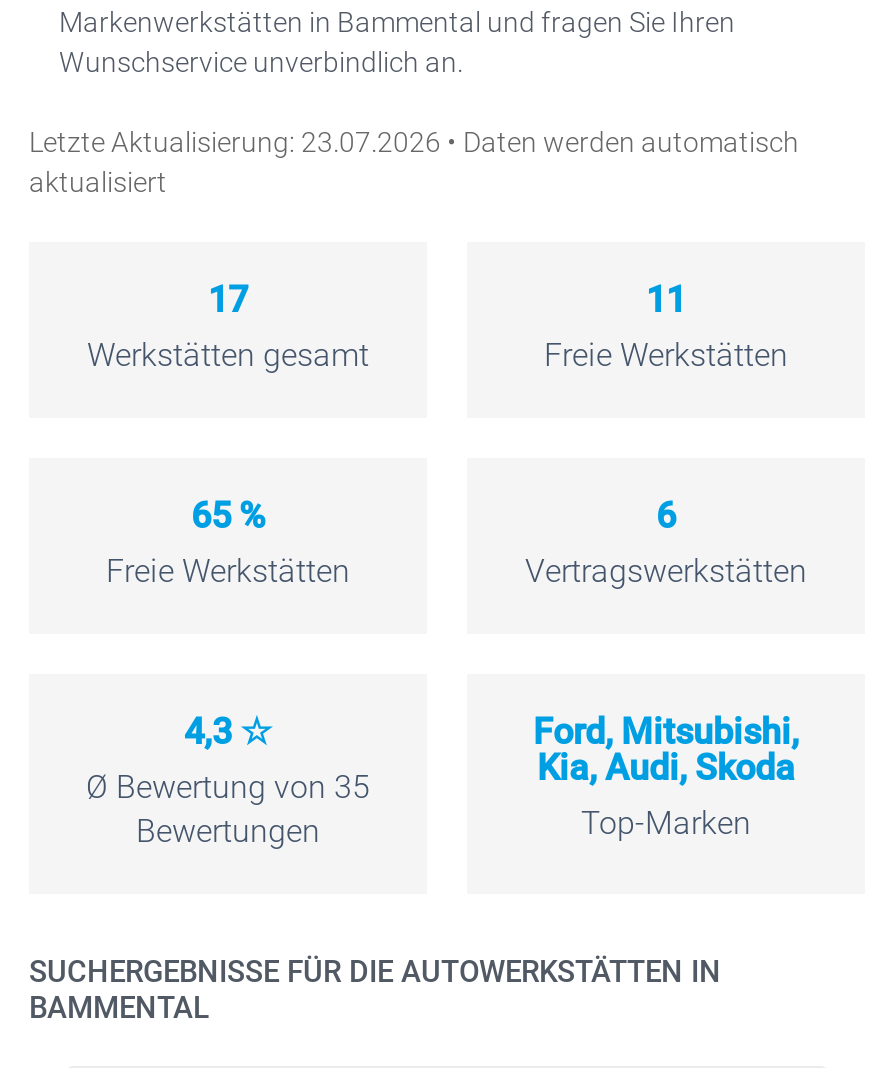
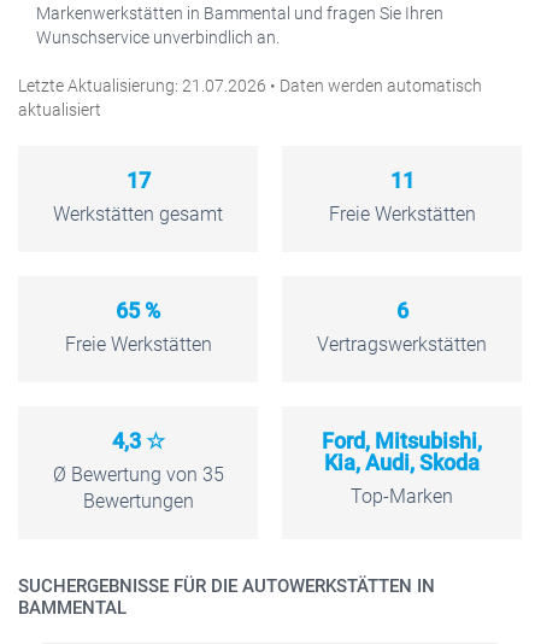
[29,126,799,158] Letzte Aktualisierung: 23.07.2026 • Daten werden automatisch -> [18,76,482,95] Letzte Aktualisierung: 21.07.2026 • Daten werden automatisch

